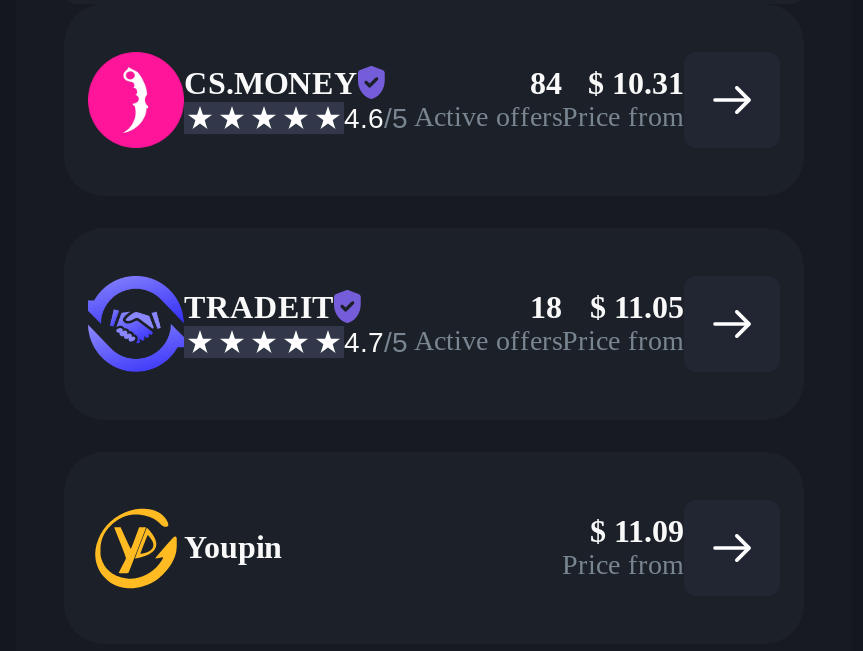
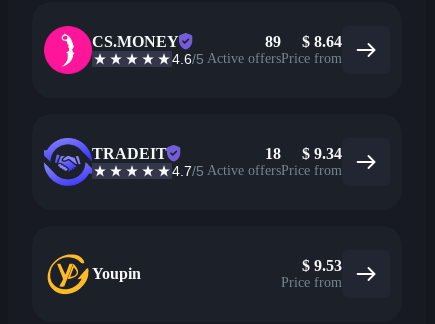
[530,66,562,100] 84 -> [265,33,281,50] 89
[588,66,684,100] $10.31 -> [302,33,342,50] $8.64
[530,290,684,324] 18 $11.05 -> [265,145,342,162] 18 $9.34
[590,514,684,548] $11.09 -> [302,257,342,274] $9.53

